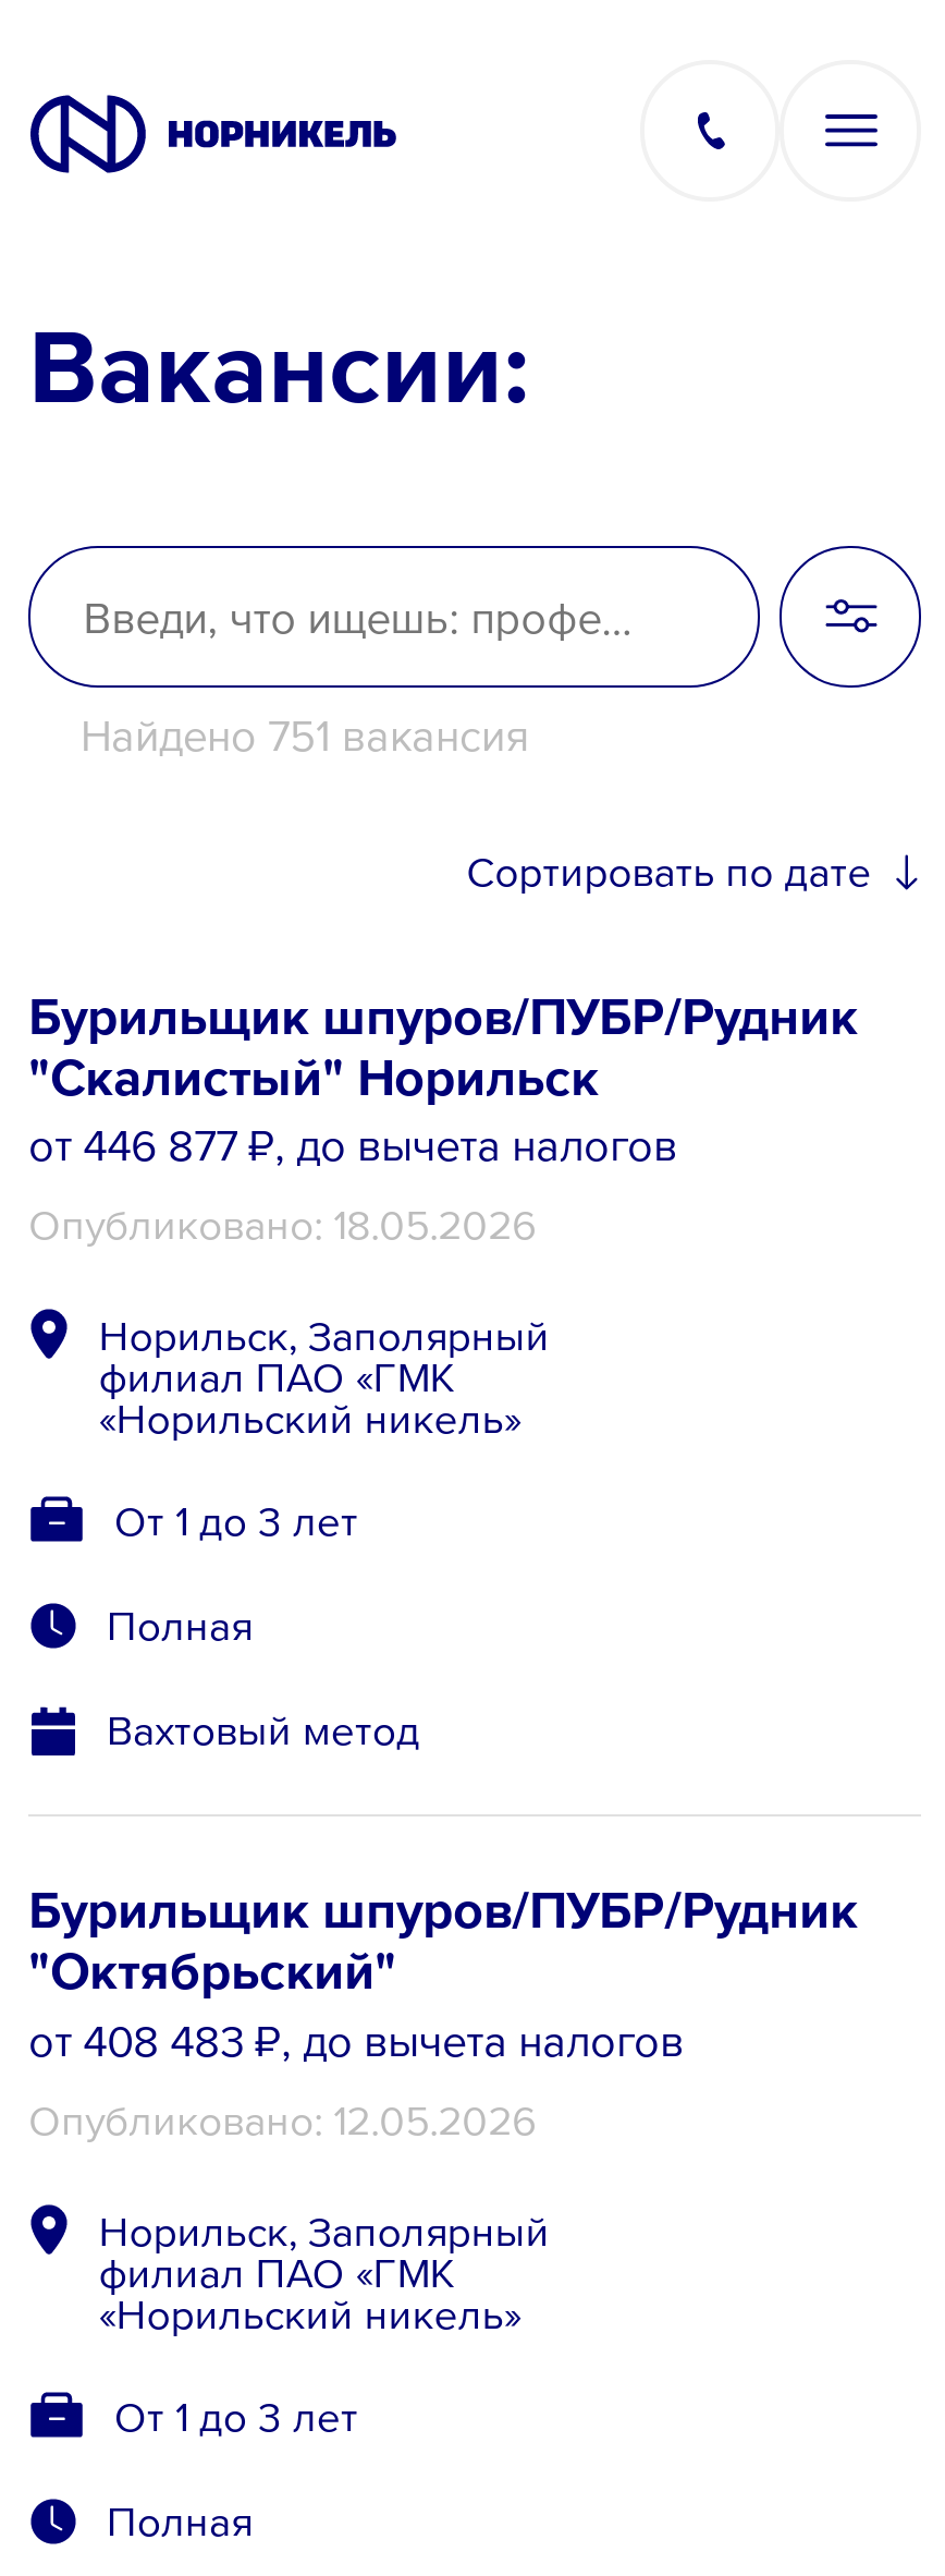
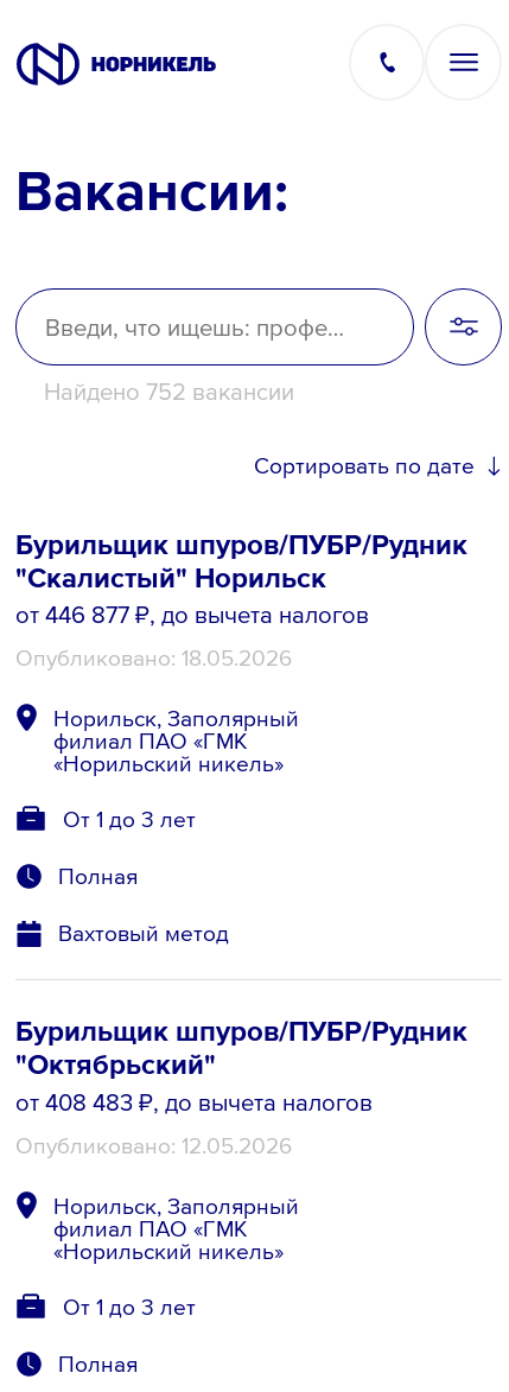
[81,703,529,764] Найдено 751 вакансия -> [44,374,294,407] Найдено 752 вакансии

